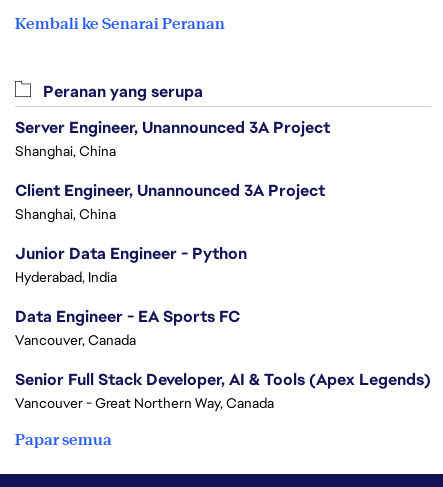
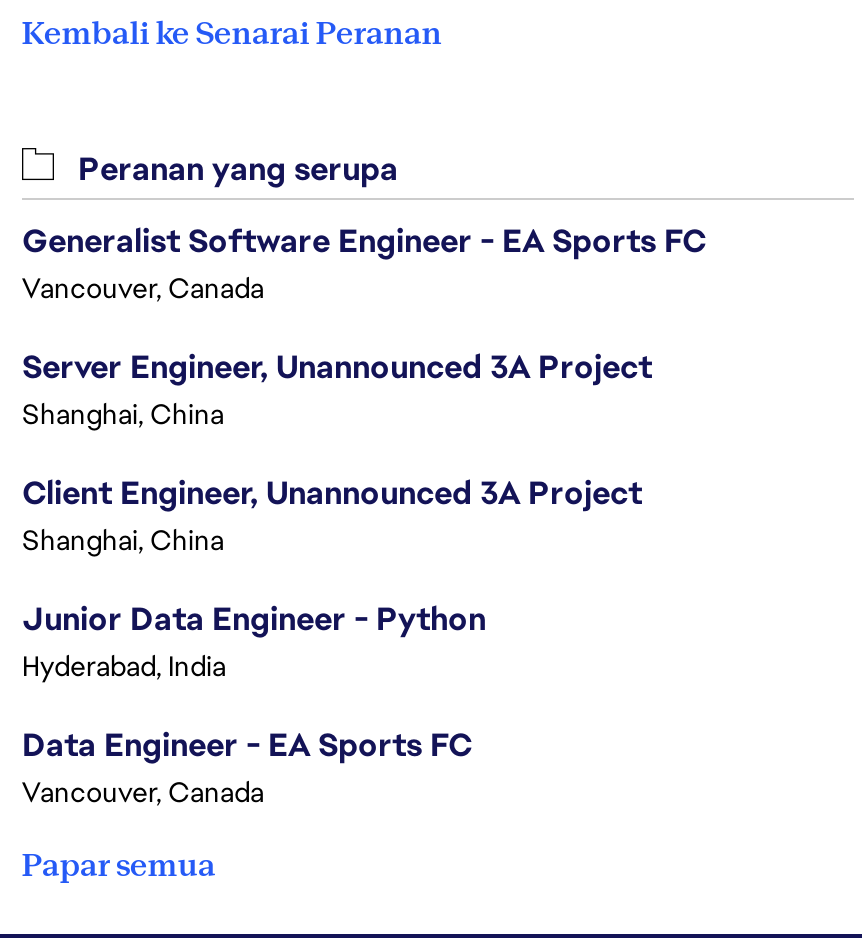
none -> [22,220,706,306] Generalist Software Engineer - EA Sports FC | Vancouver, Canada
moved [15,117,330,349] -> [22,346,652,810]: Server Engineer, Unannounced 3A Project | Shanghai, China | Client Engineer, Unannounced 3A Project | Shanghai, China | Junior Data Engineer - Python | Hyderabad, India | Data Engineer - EA Sports FC | Vancouver, Canada
[15,369,431,412] Senior Full Stack Developer, AI & Tools (Apex Legends) | Vancouver - Great Northern Way, Canada -> none

